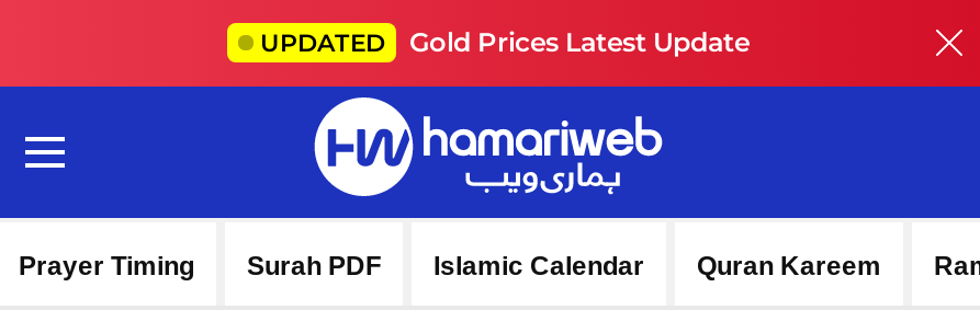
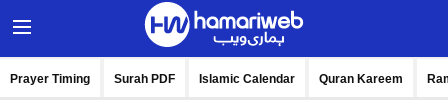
[260,25,750,58] UPDATED Gold Prices Latest Update -> none

